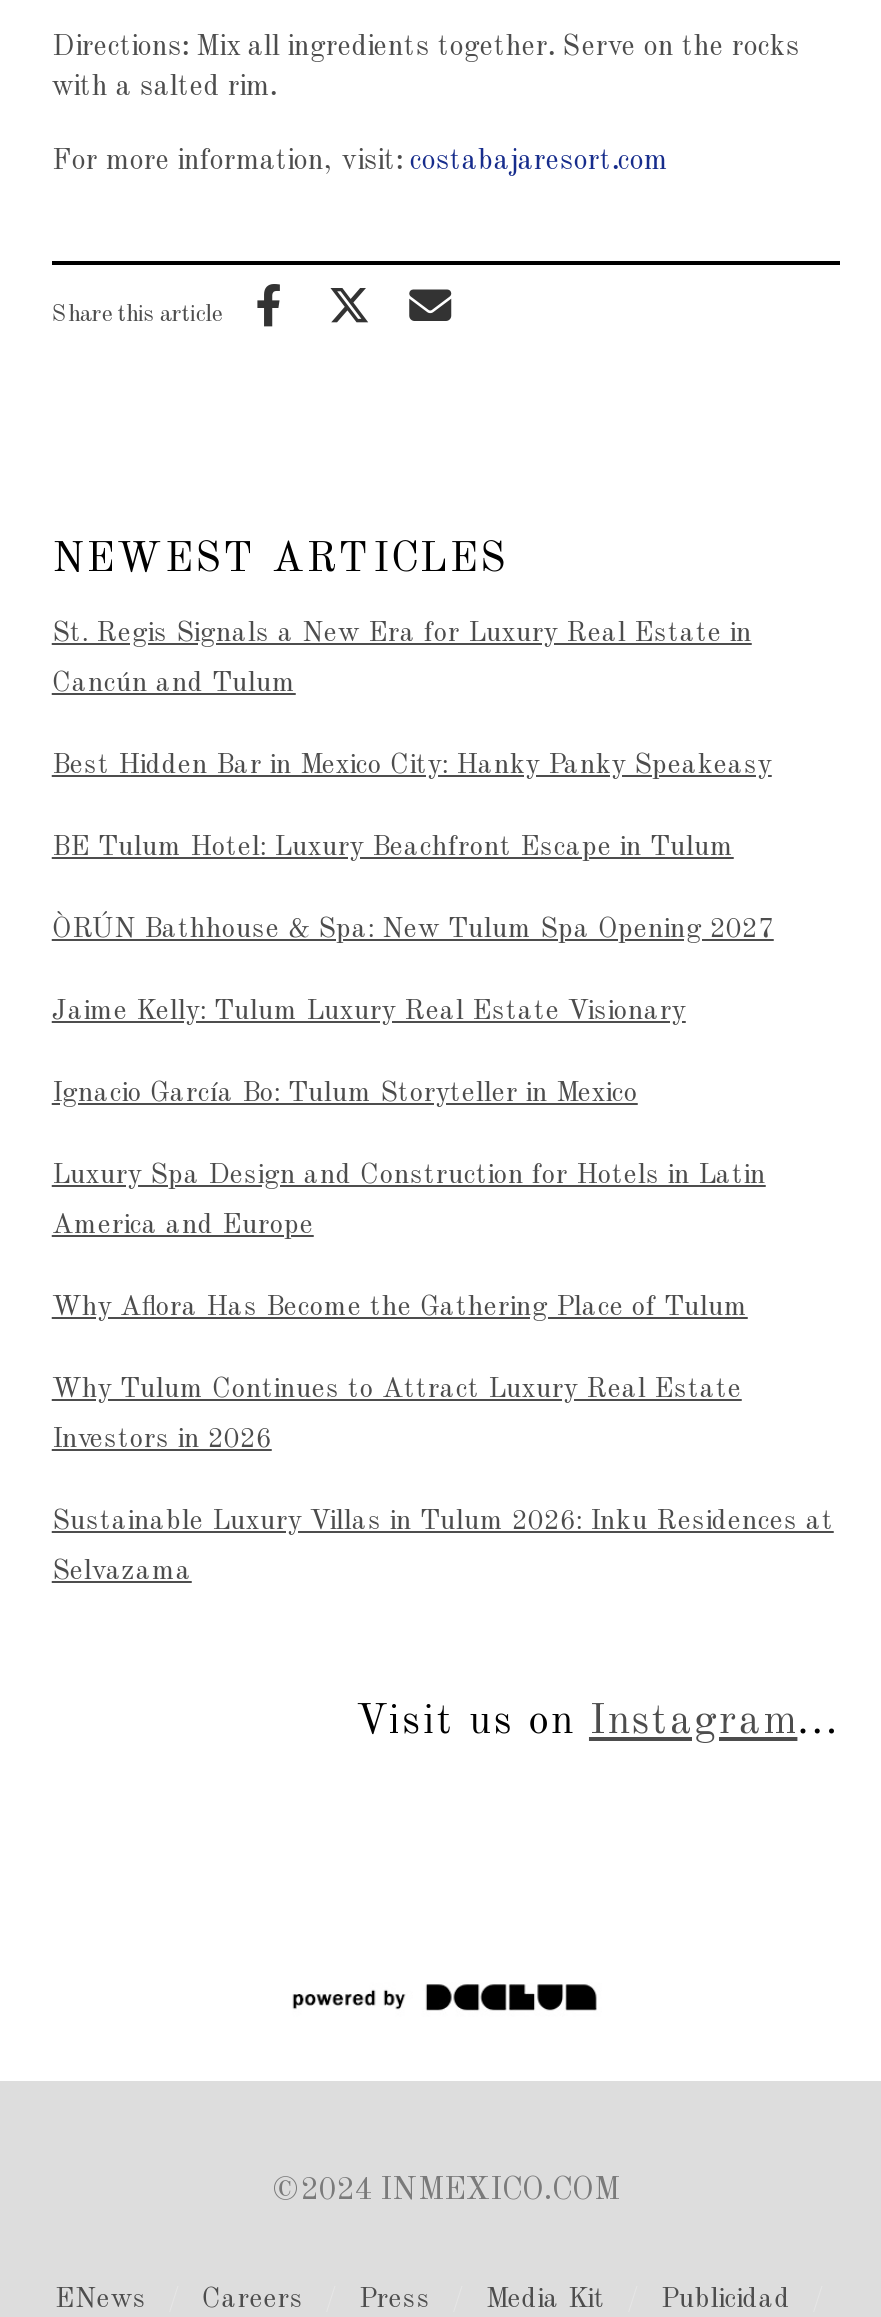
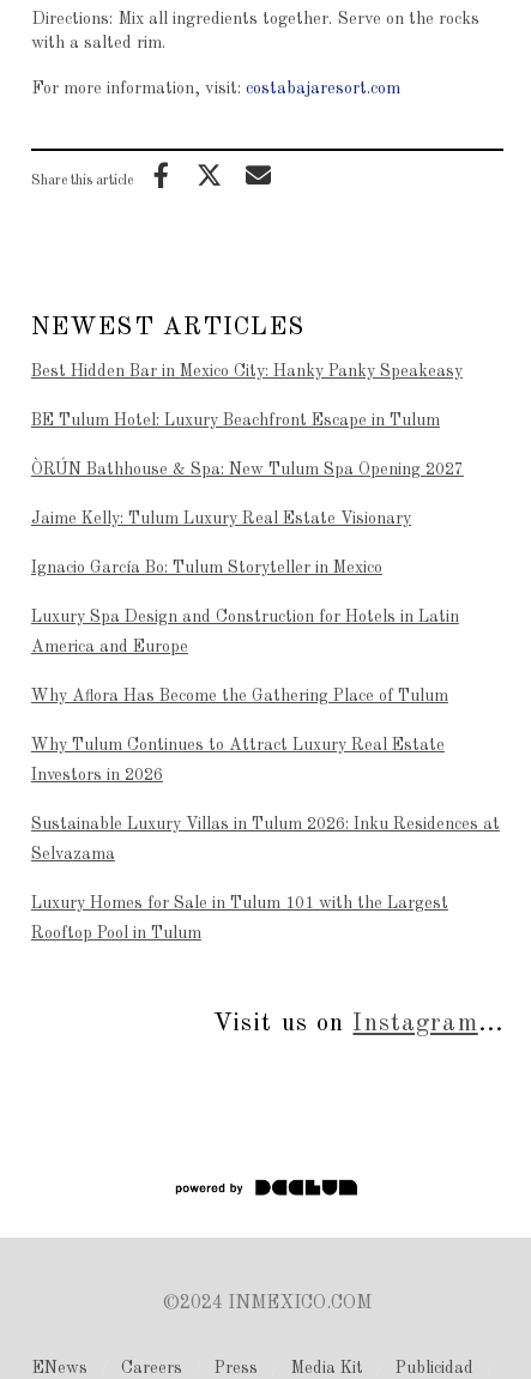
[52,620,752,698] St. Regis Signals a New Era for Luxury Real Estate in | Cancún and Tulum -> none
moved [52,752,834,1586] -> [31,363,500,862]: Best Hidden Bar in Mexico City: Hanky Panky Speakeasy | BE Tulum Hotel: Luxury Beachfront Escape in Tulum | ÒRÚN Bathhouse & Spa: New Tulum Spa Opening 2027 | ... | Sustainable Luxury Villas in Tulum 2026: Inku Residences at | Selvazama
none -> [31,895,448,941] Luxury Homes for Sale in Tulum 101 with the Largest | Rooftop Pool in Tulum

